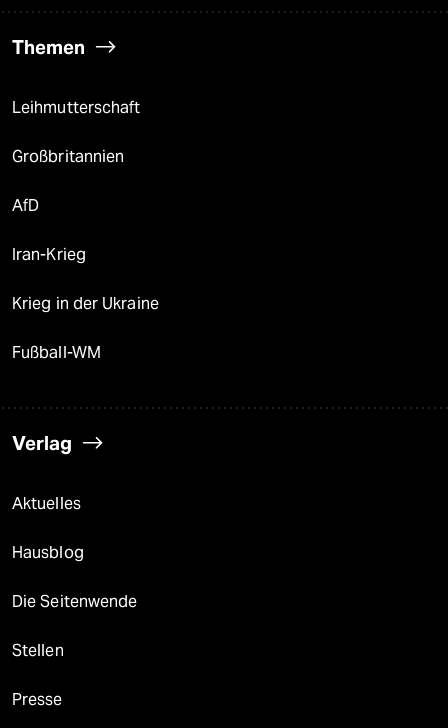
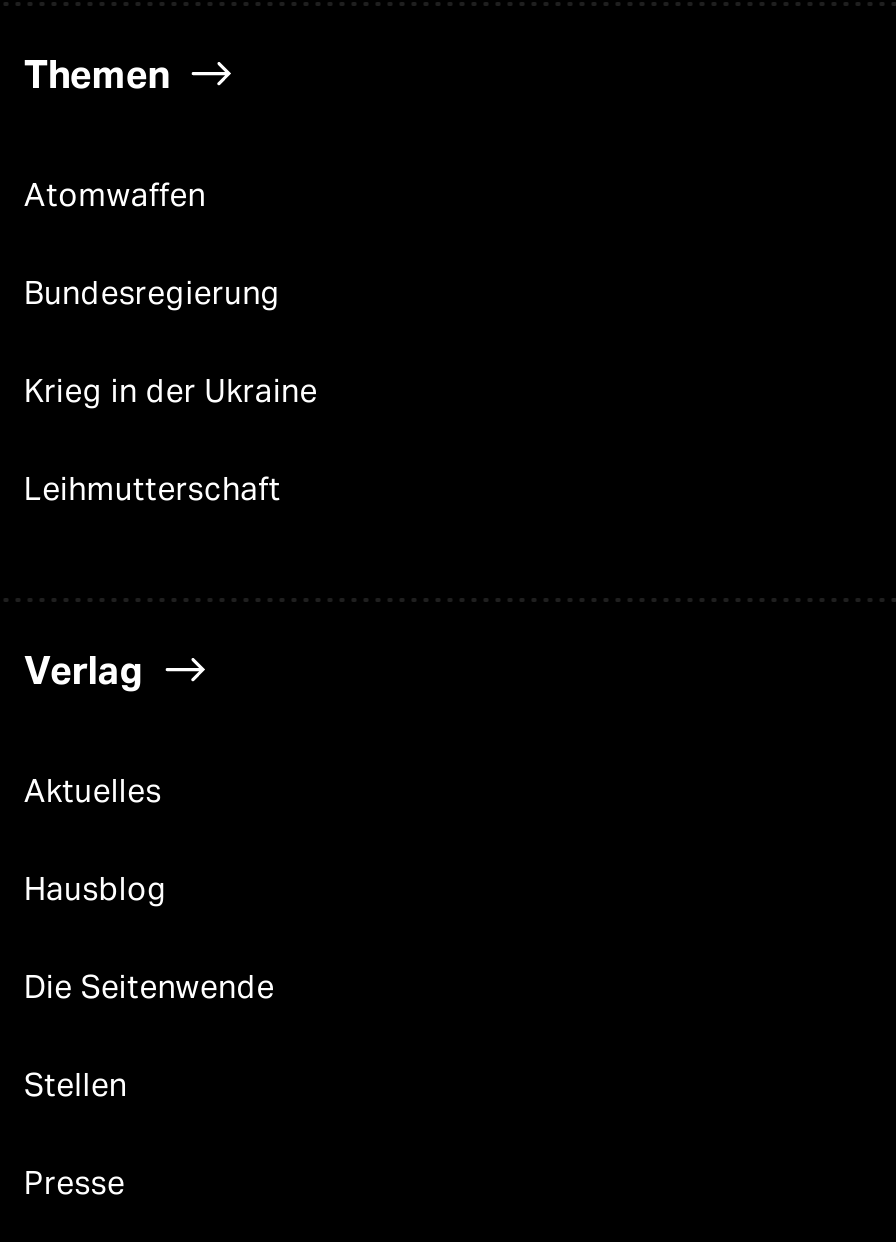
none -> [24,176,281,312] Atomwaffen | Bundesregierung
moved [12,98,140,117] -> [24,470,281,508]: Leihmutterschaft
[12,147,124,362] Großbritannien | AfD | Iran-Krieg | Fußball-WM -> none
moved [12,294,159,313] -> [24,372,318,410]: Krieg in der Ukraine

